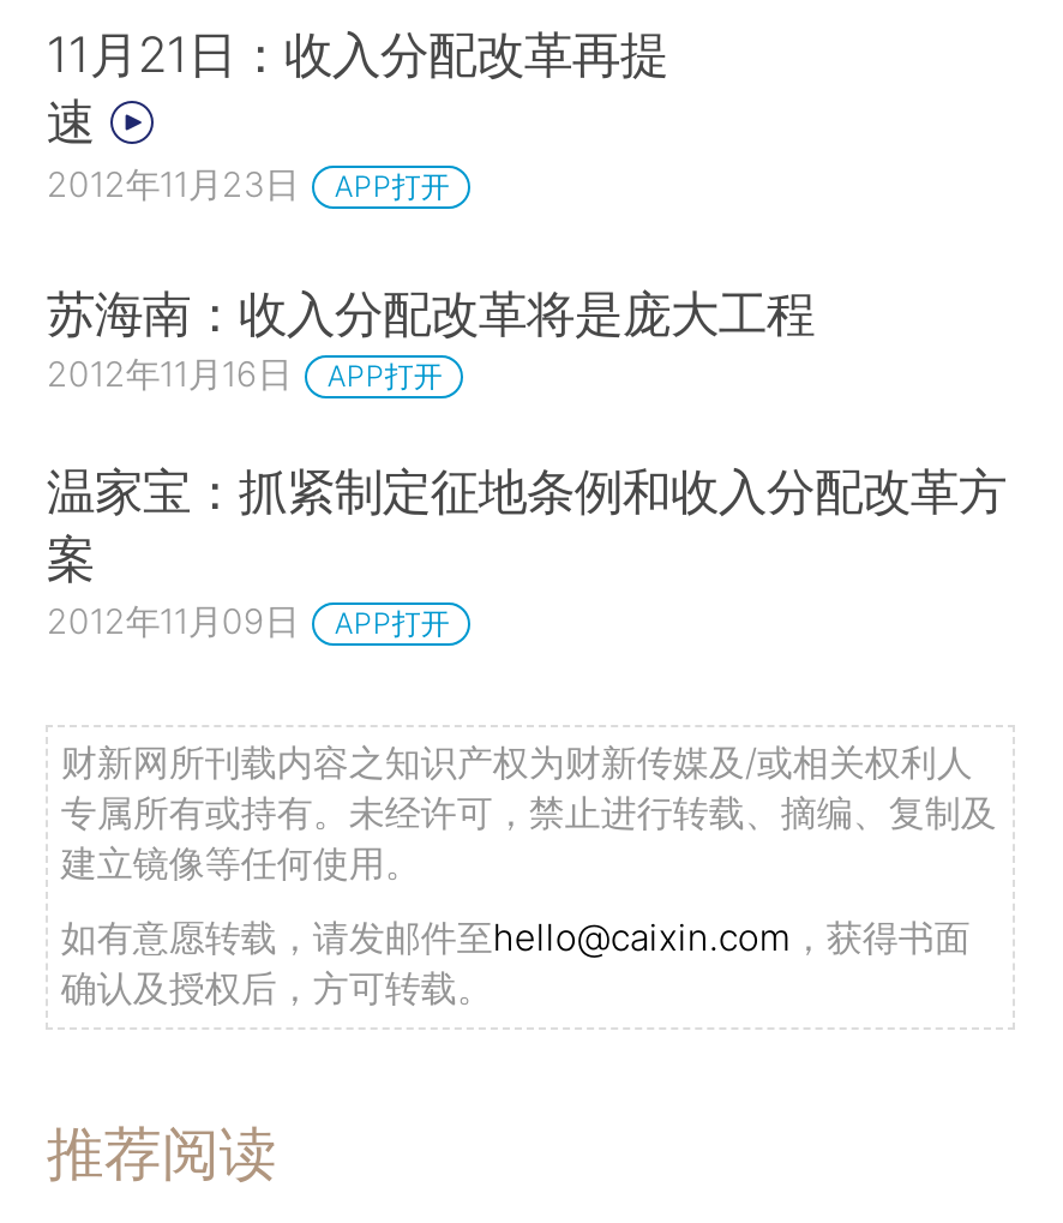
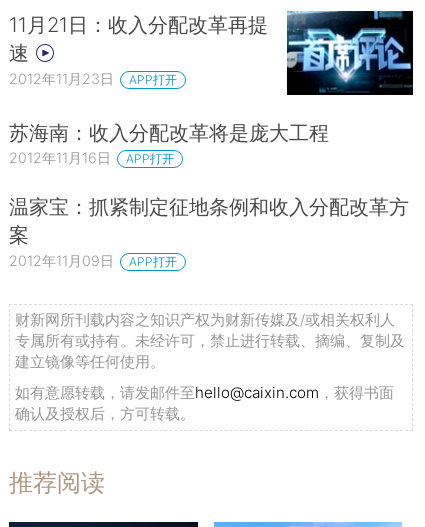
none -> [286,10,414,96] [image]

